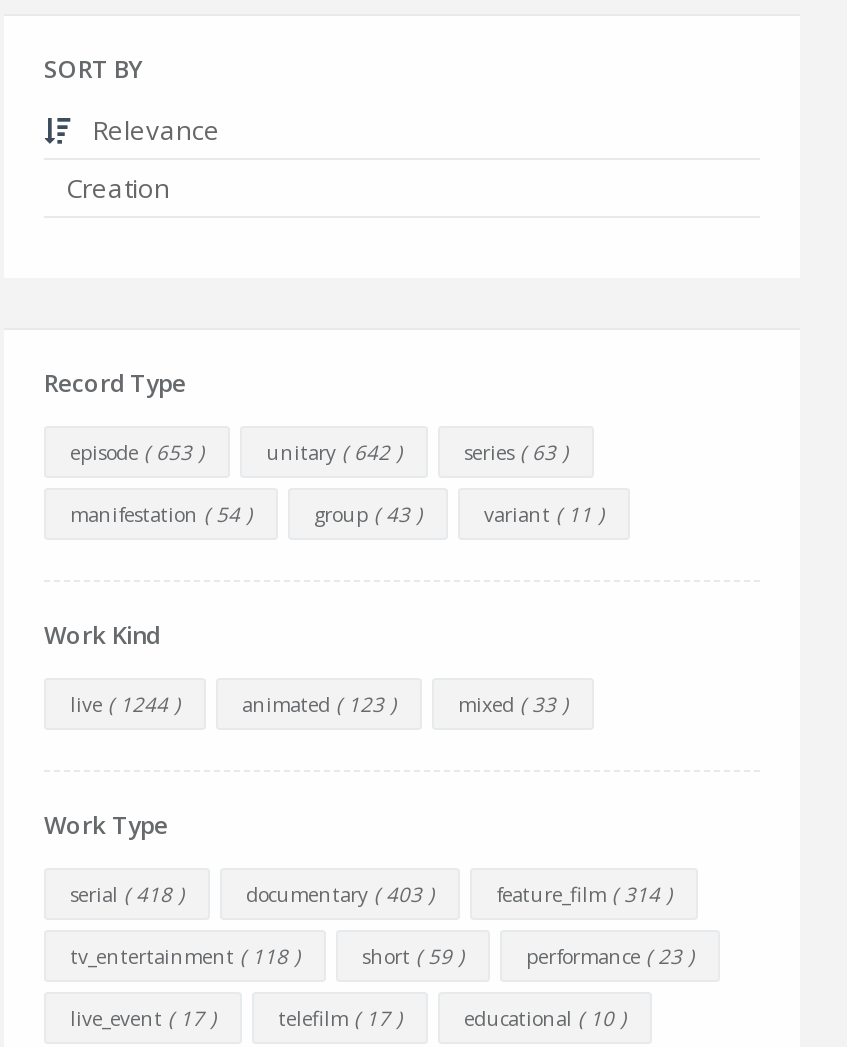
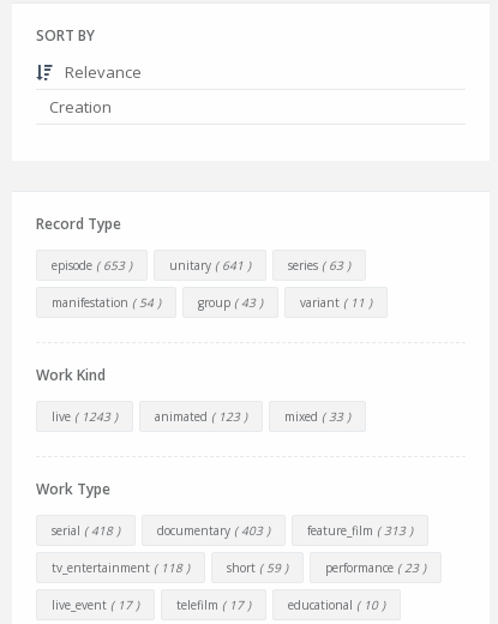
[266,438,402,466] unitary ( 642 ) -> [169,257,251,274] unitary ( 641 )
[70,690,180,718] live ( 1244 ) -> [52,408,118,425] live ( 1243 )
[496,880,672,908] feature_film ( 314 ) -> [307,522,413,539] feature_film ( 313 )

